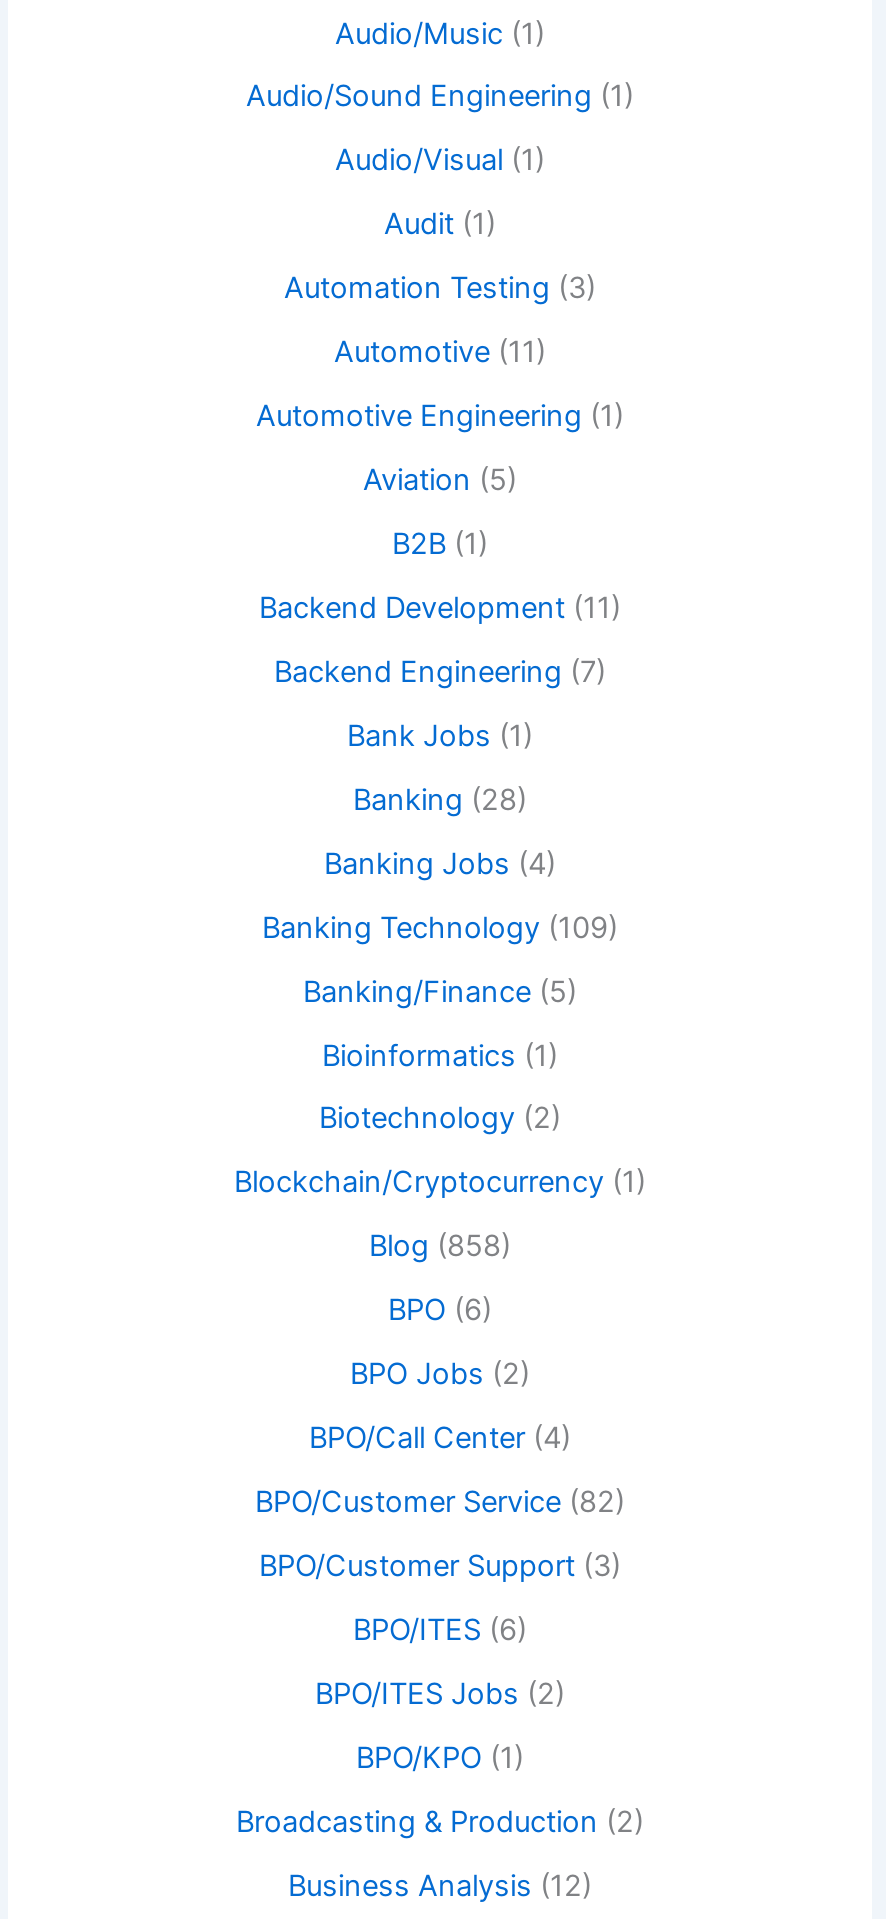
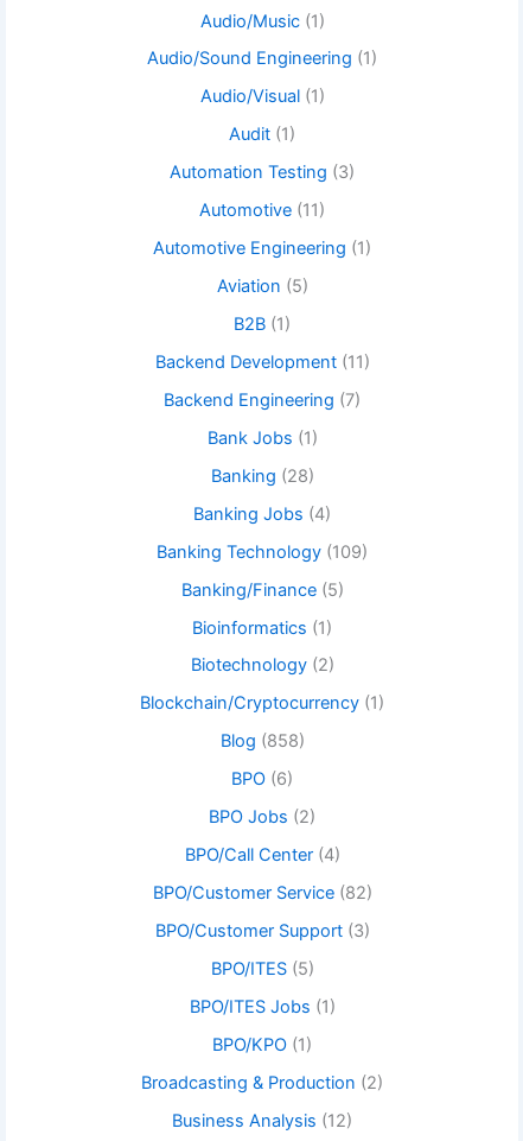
[353,1612,527,1648] BPO/ITES (6) -> [211,958,314,979] BPO/ITES (5)
[315,1676,565,1712] BPO/ITES Jobs (2) -> [189,996,335,1017] BPO/ITES Jobs (1)

